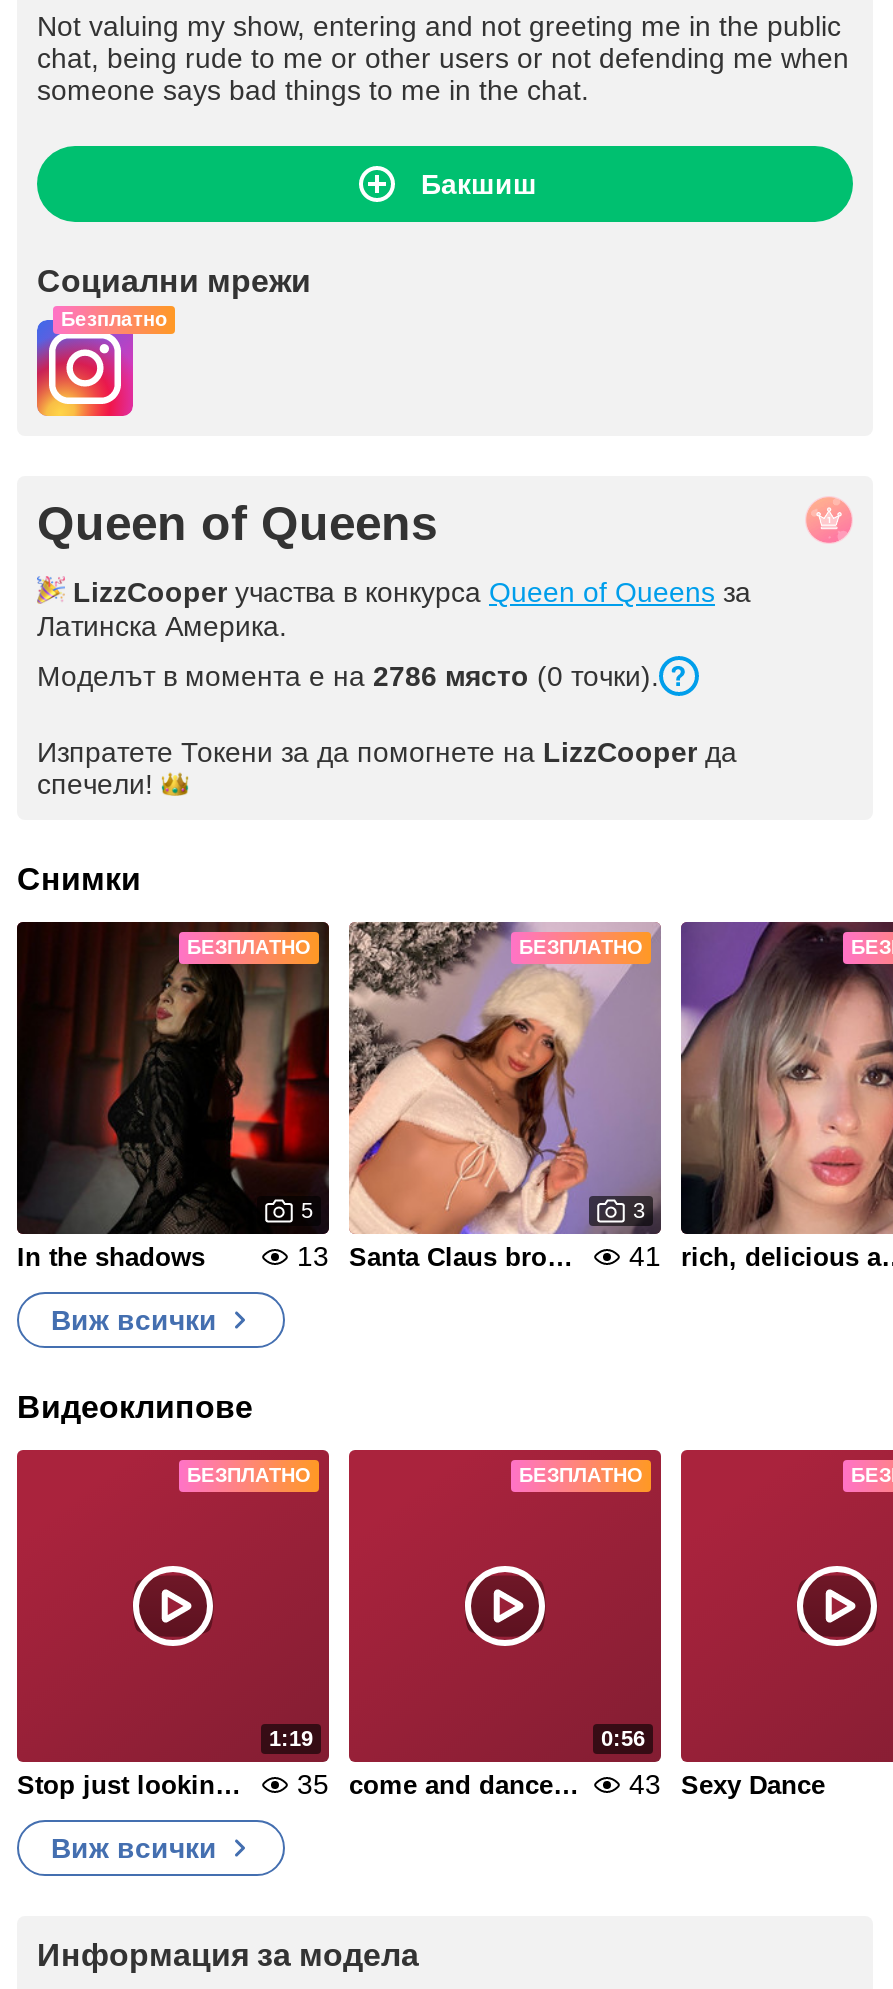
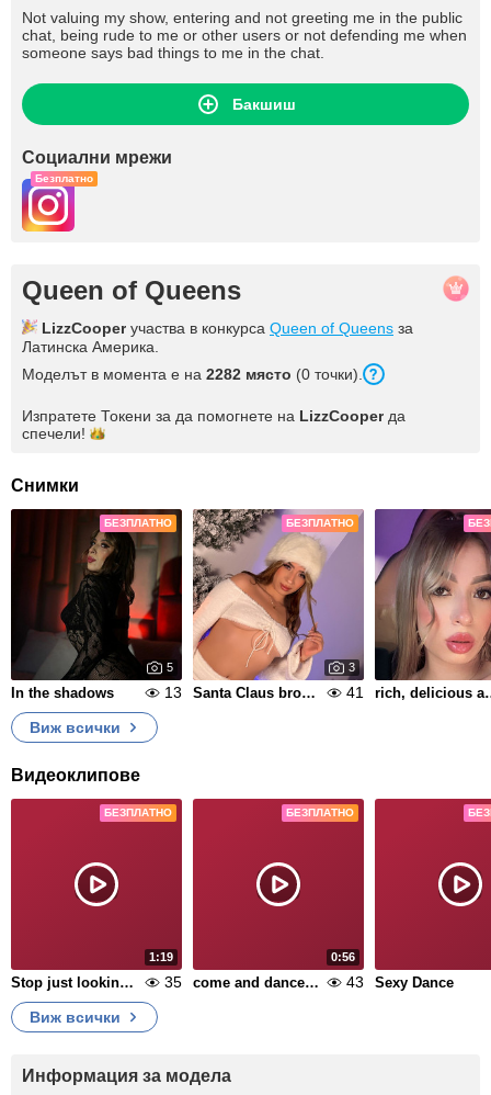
[37,660,659,692] Моделът в момента е на 2786 място (0 точки). -> [22,365,363,383] Моделът в момента е на 2282 място (0 точки).

